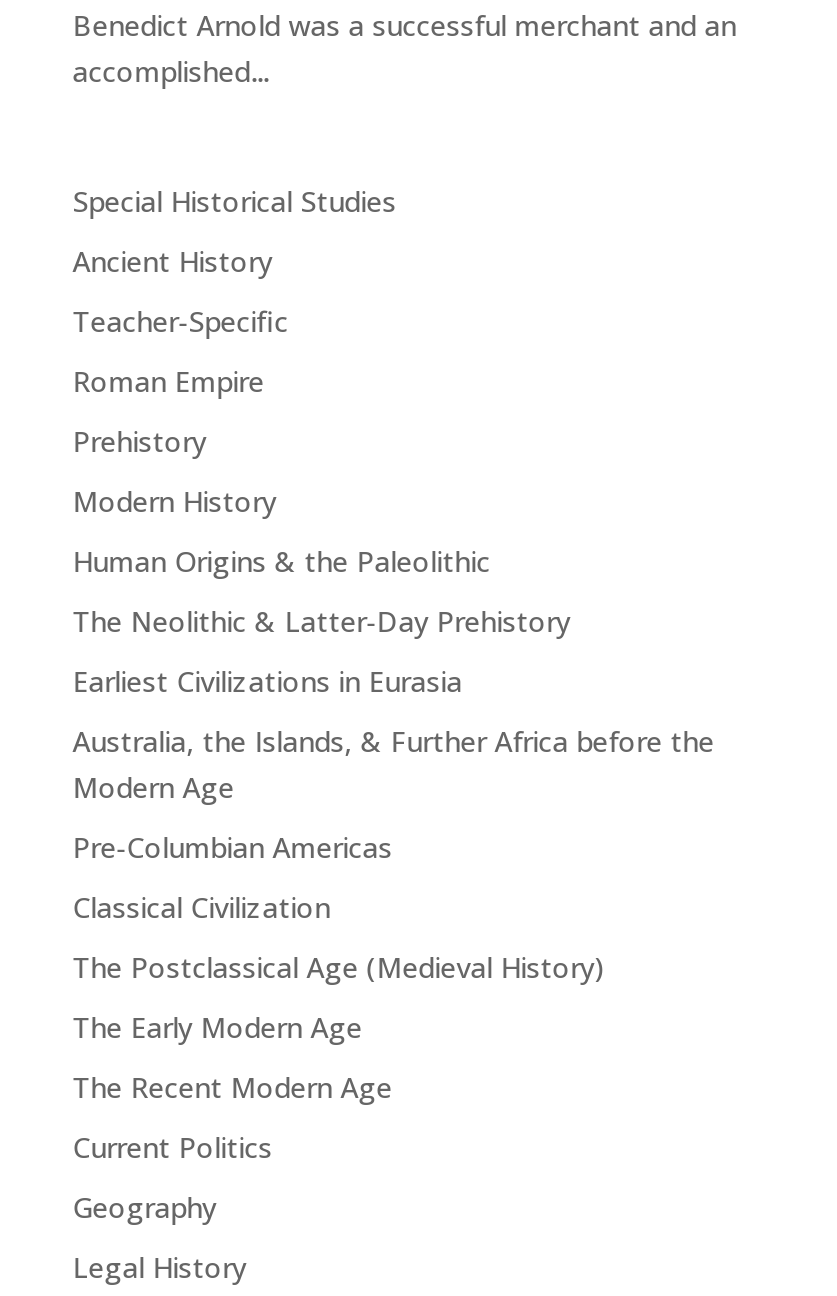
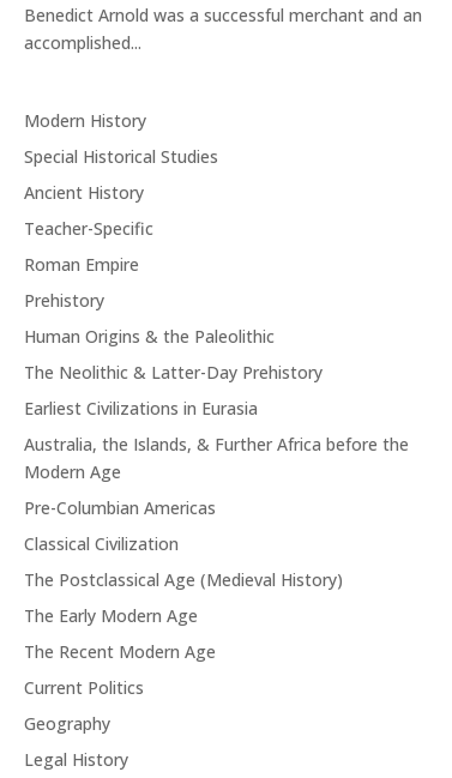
moved [73,182,397,460] -> [24,145,218,312]: Special Historical Studies | Ancient History | Teacher-Specific | Roman Empire | Prehistory
moved [73,482,277,520] -> [24,109,146,132]: Modern History

